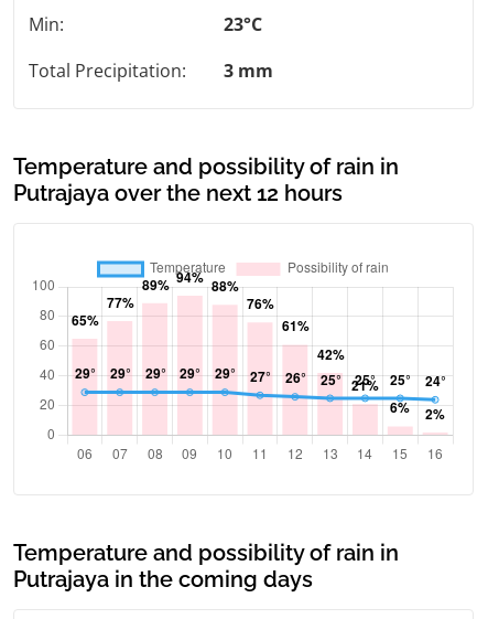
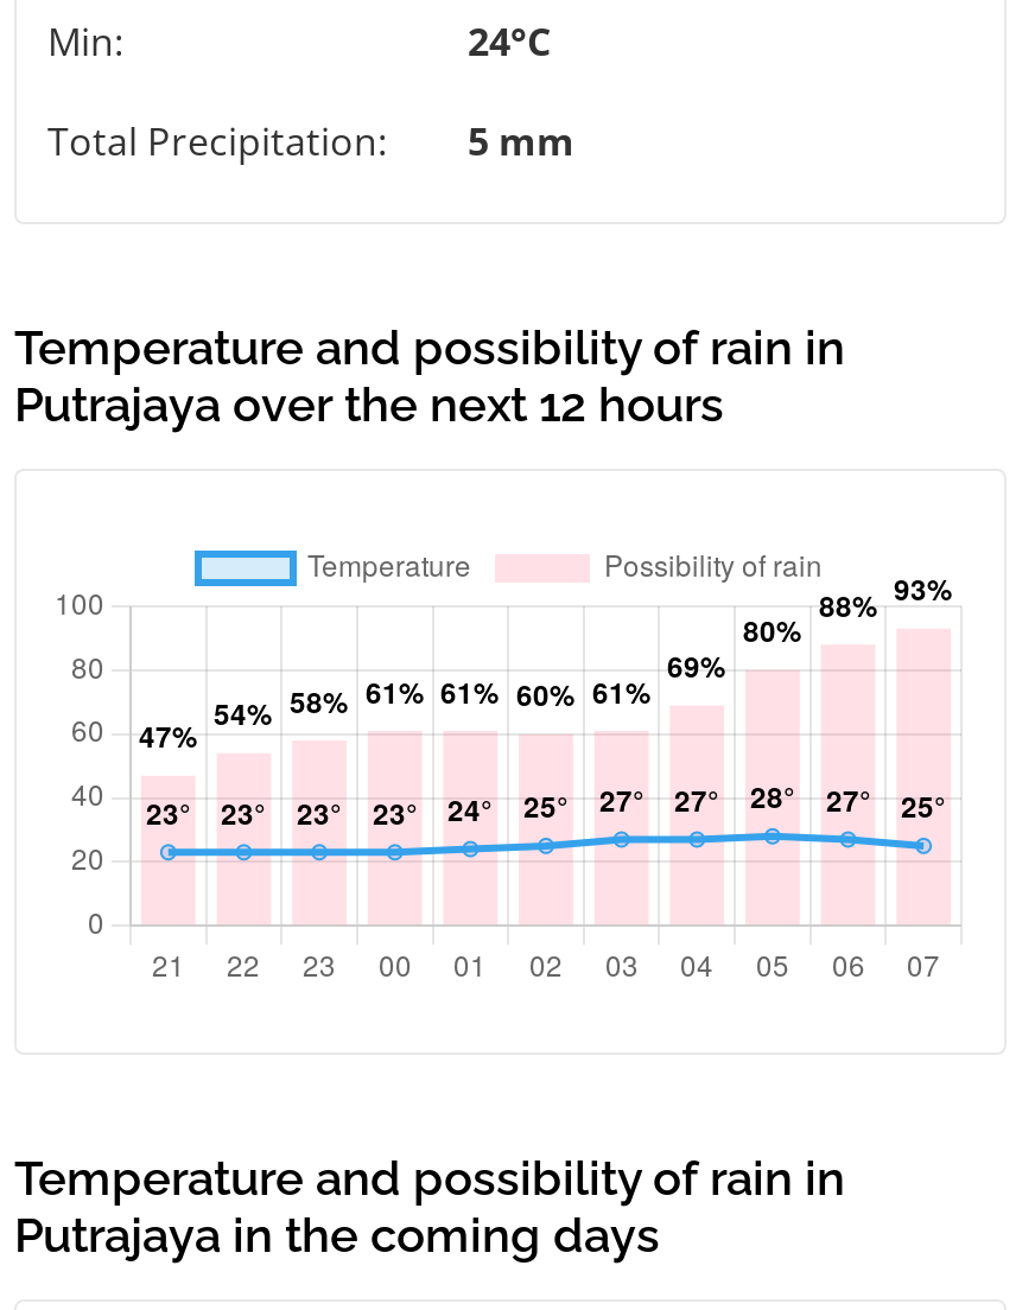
[224,12,262,36] 23°C -> [468,15,551,67] 24°C
[29,58,273,82] Total Precipitation: 3 mm -> [47,114,574,167] Total Precipitation: 5 mm
[71,271,448,433] [image] -> [138,575,954,917] [image]

